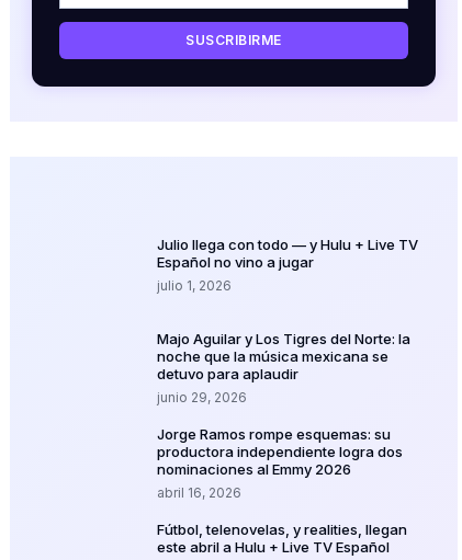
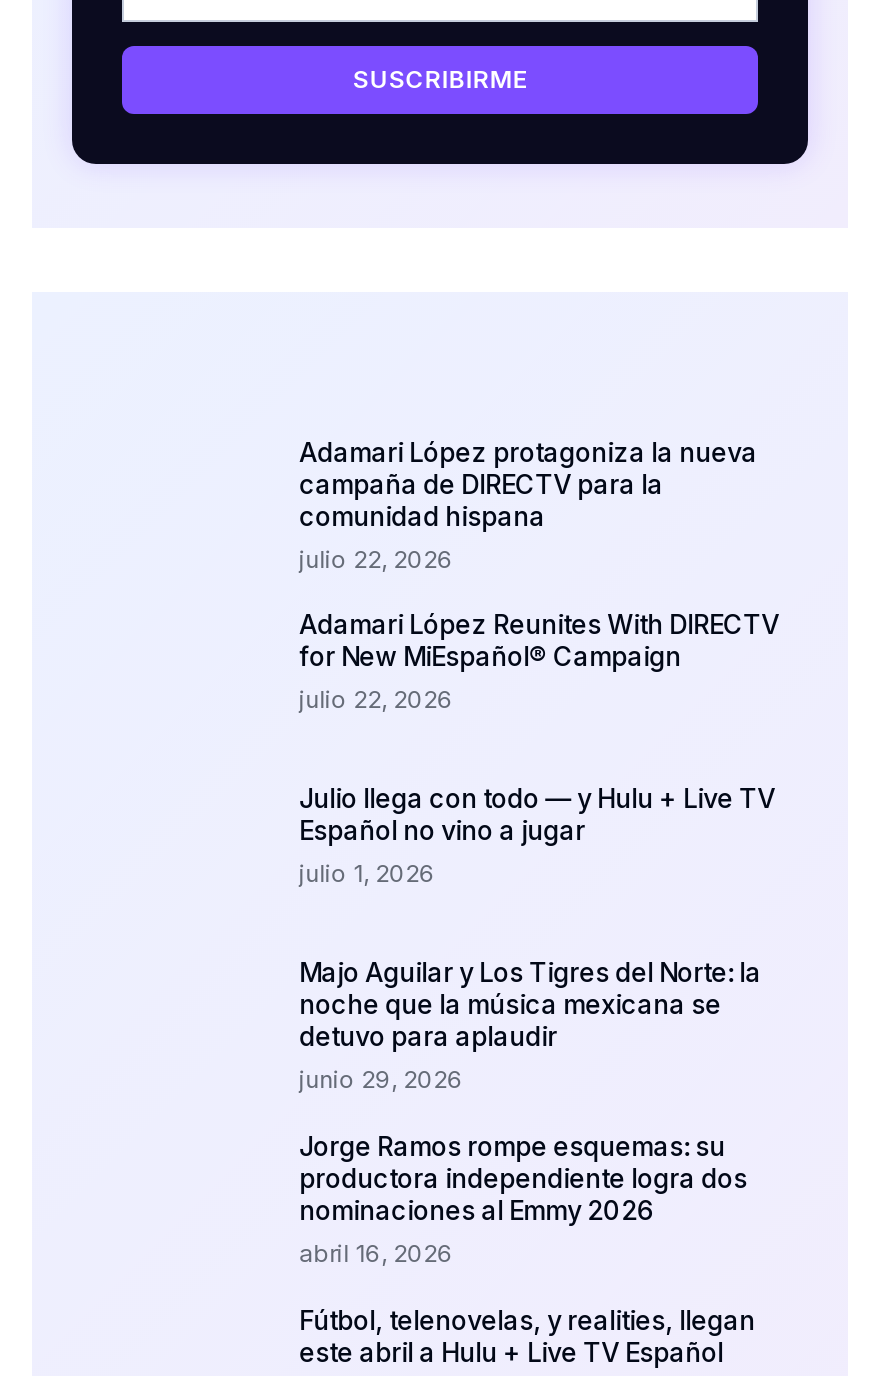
none -> [299,435,779,715] Adamari López protagoniza la nueva | campaña de DIRECTV para la | comunidad hispana | julio 22, 2026 | Adamari López Reunites With DIRECTV | for New MiEspañol® Campaign | julio 22, 2026

